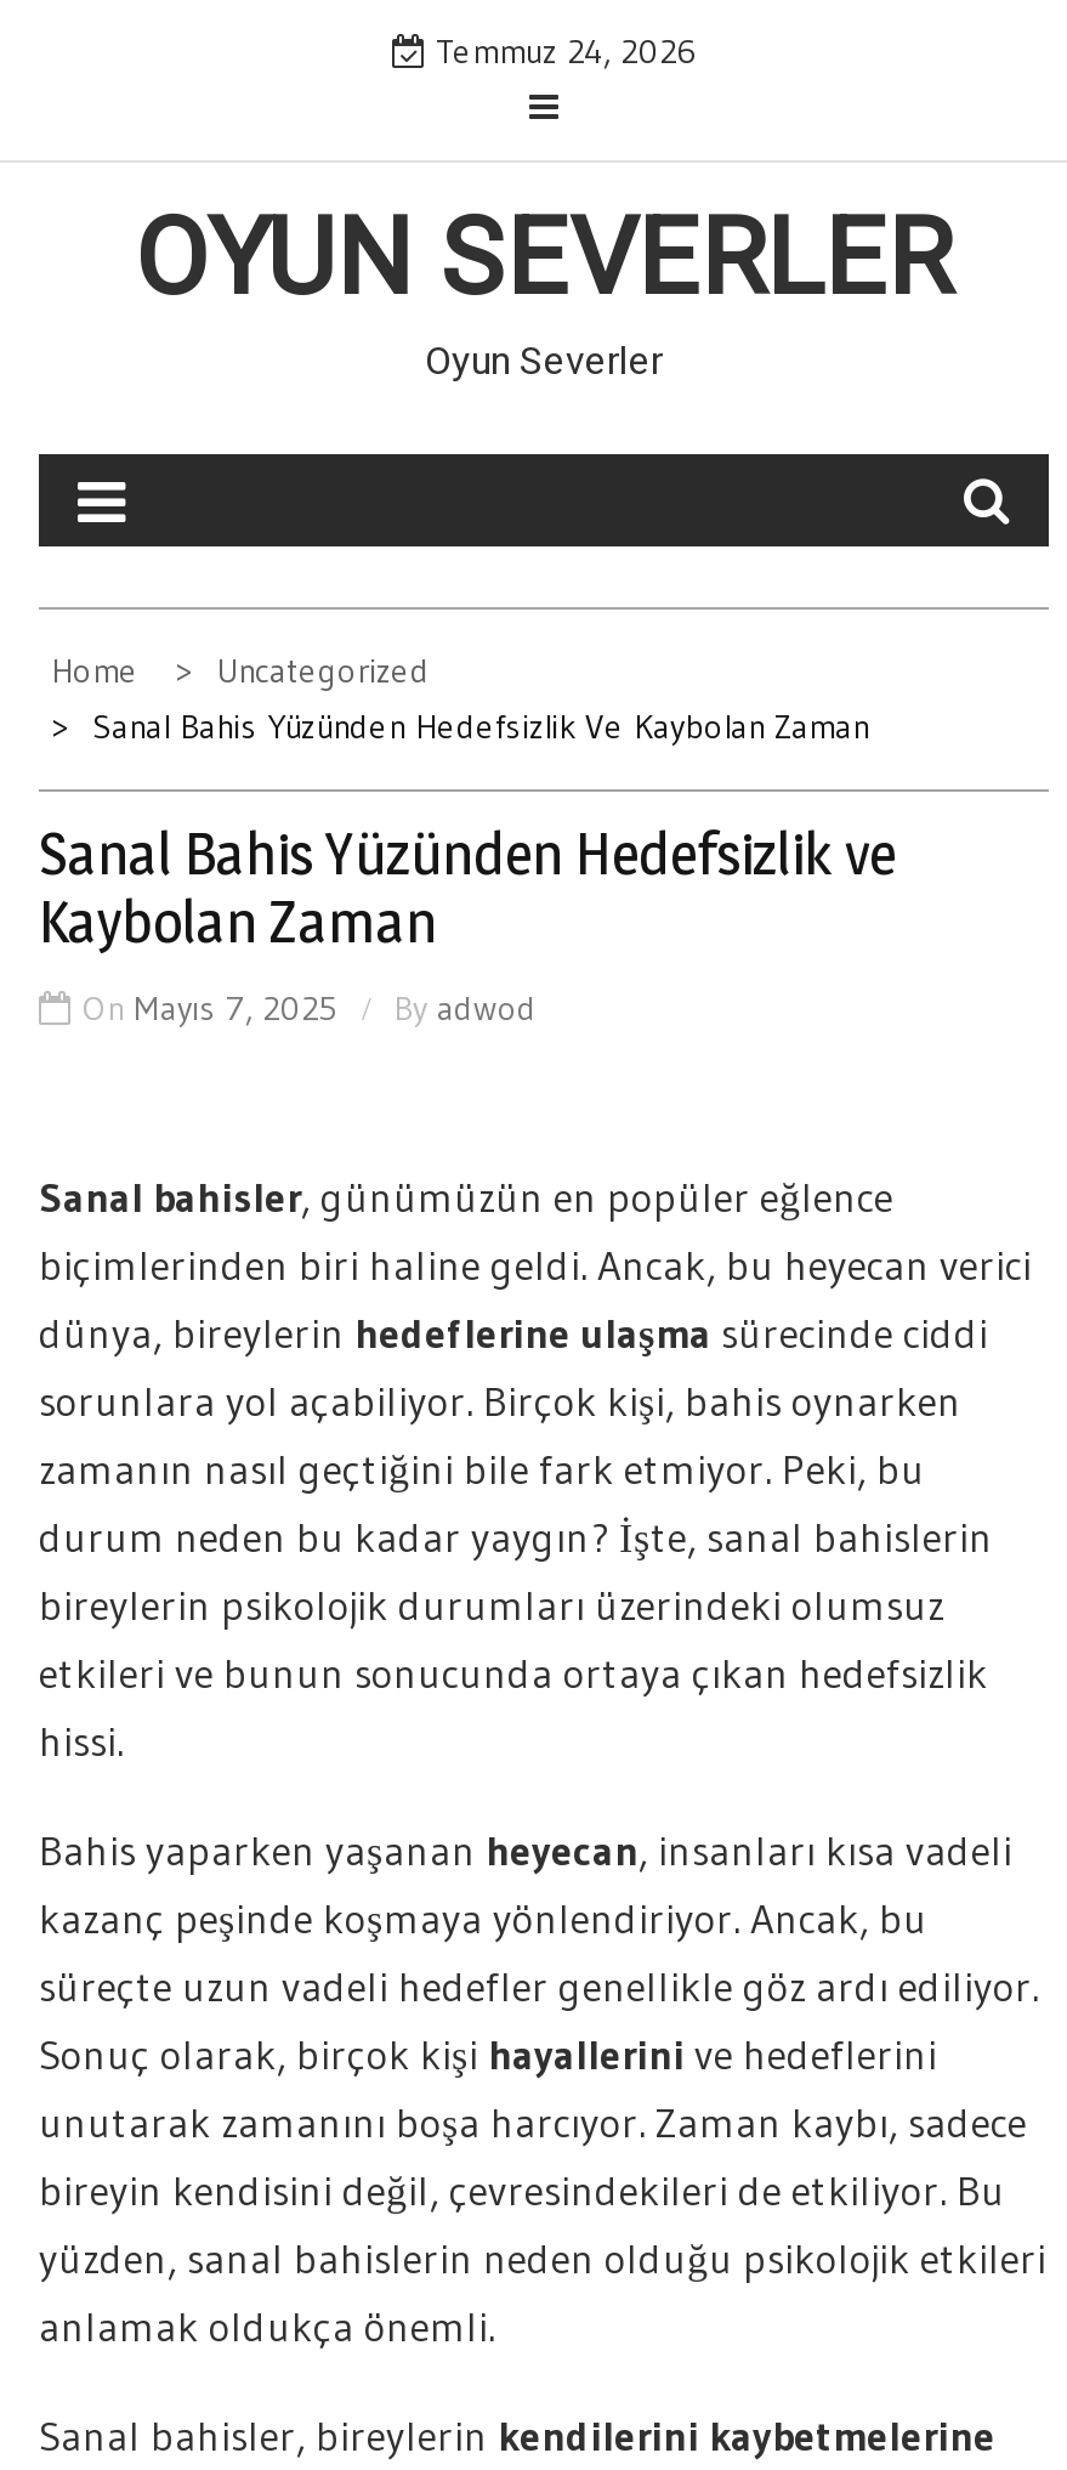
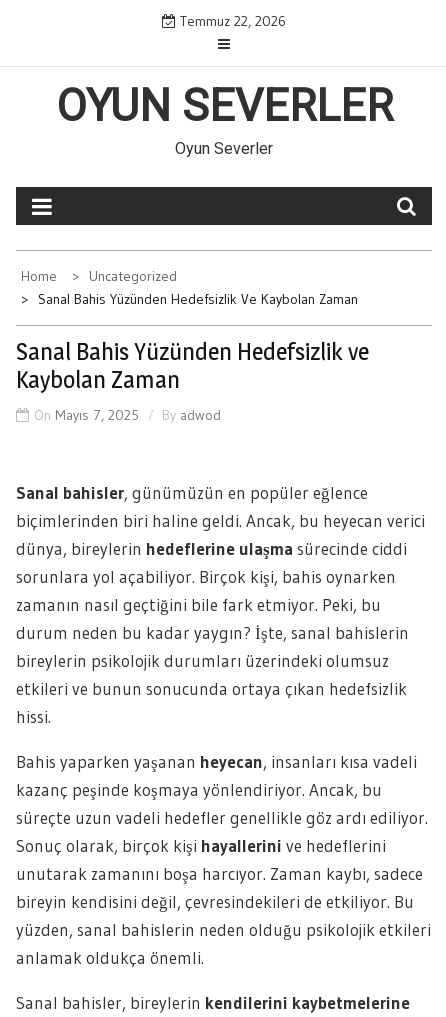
[426,29,696,73] Temmuz 24, 2026 -> [176,12,286,30] Temmuz 22, 2026

